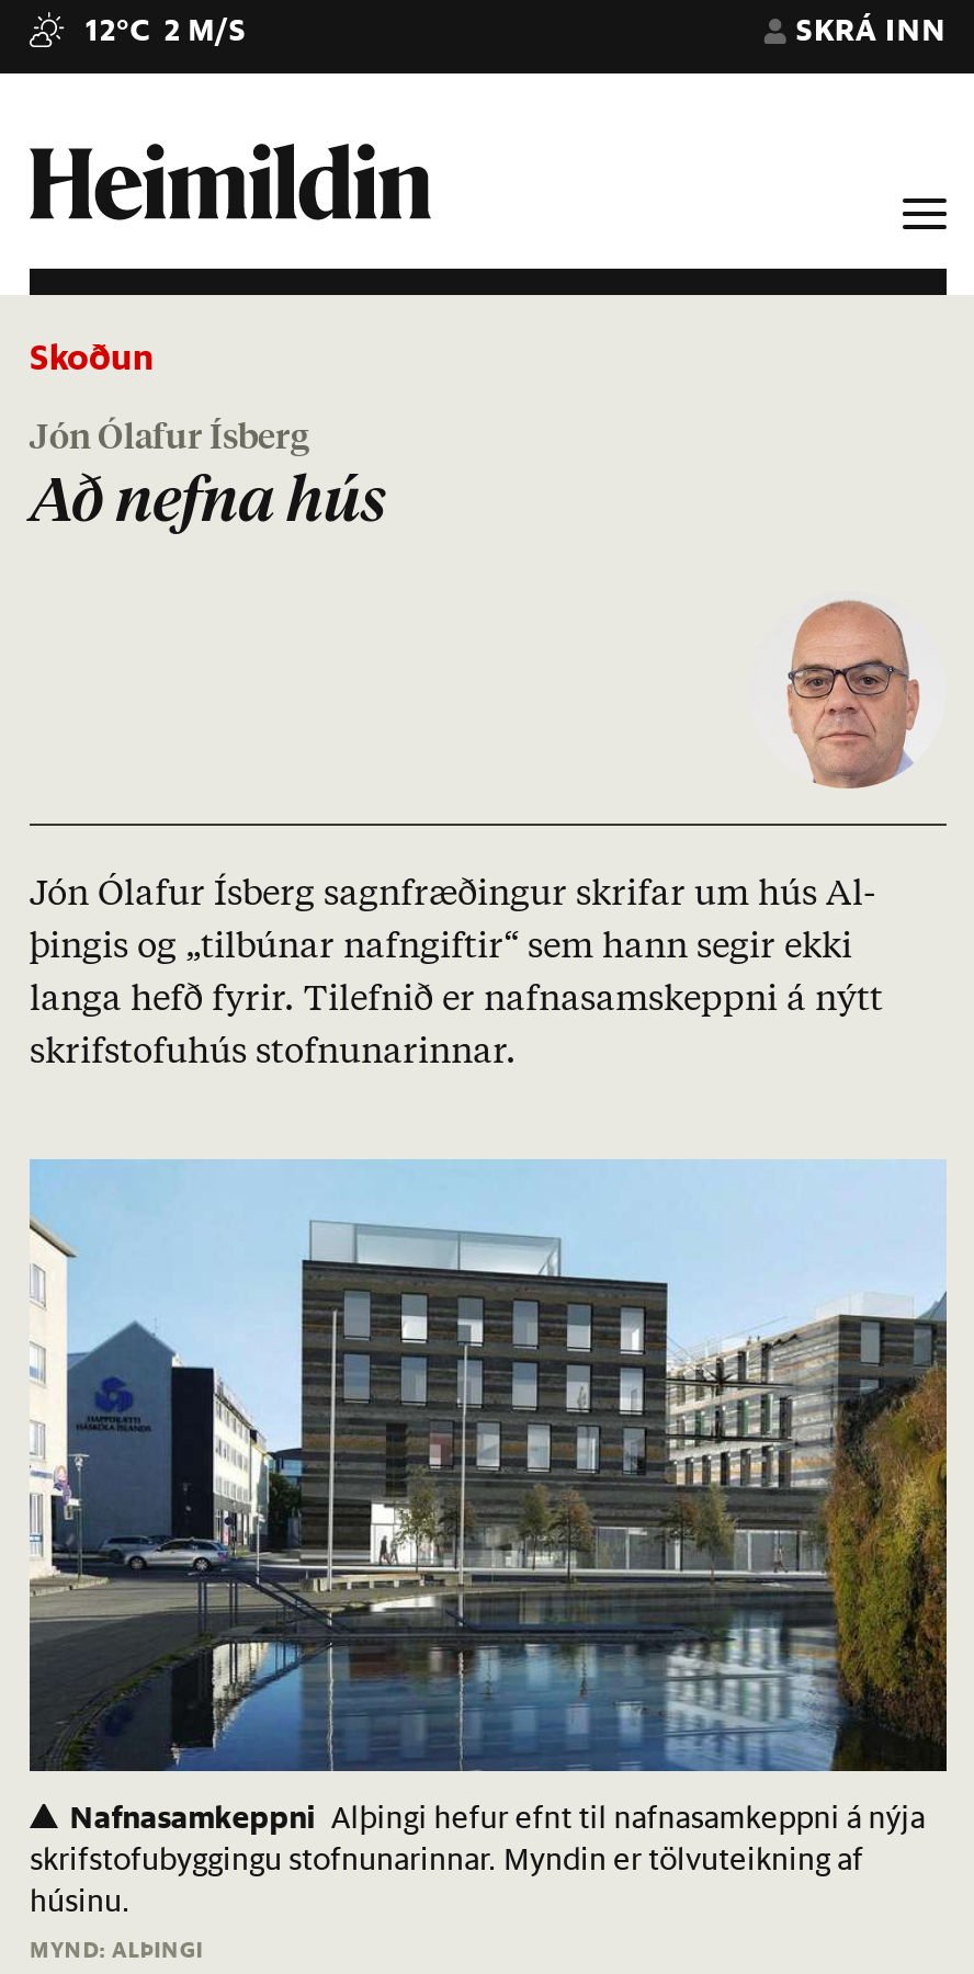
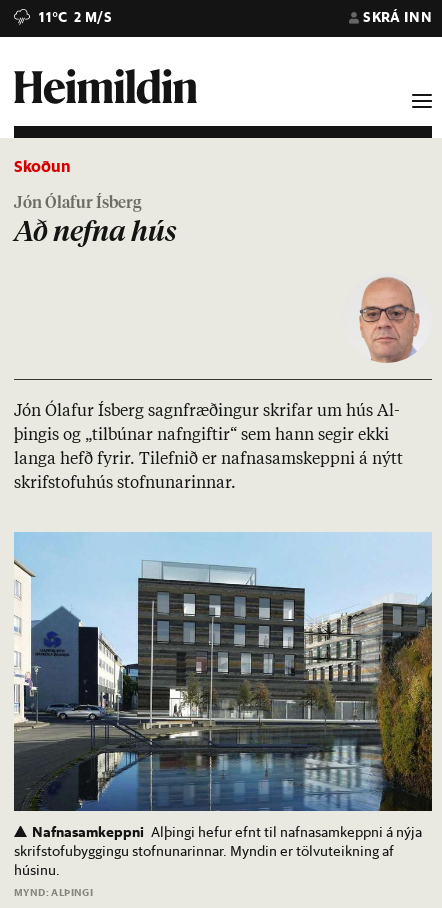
[86,10,247,49] 12°C 2 M/S -> [39,8,112,26] 11°C 2 M/S

